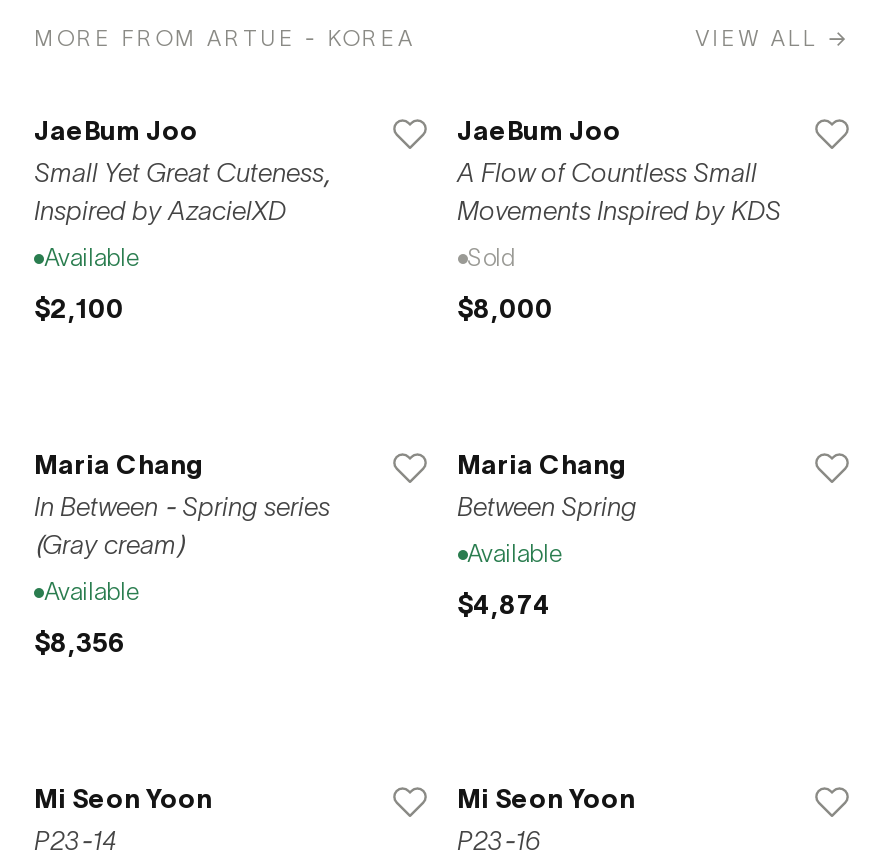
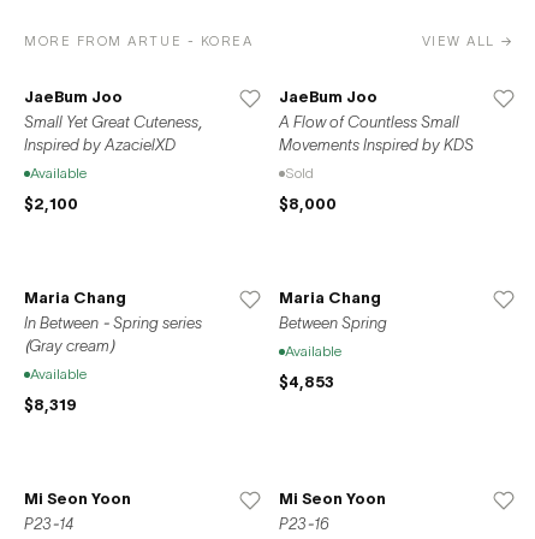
[457,586,551,622] $4,874 -> [278,371,334,392] $4,853
[34,624,126,660] $8,356 -> [24,393,77,415] $8,319

